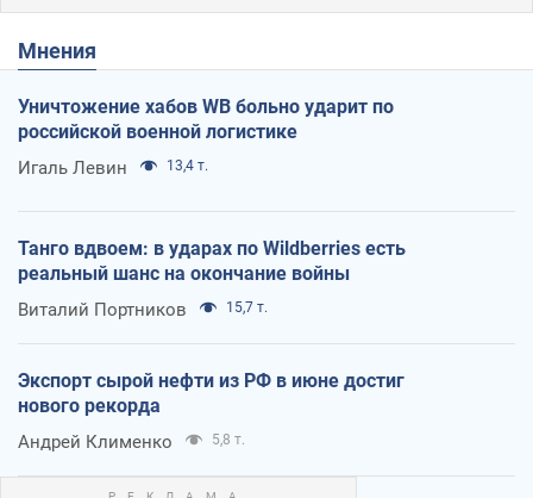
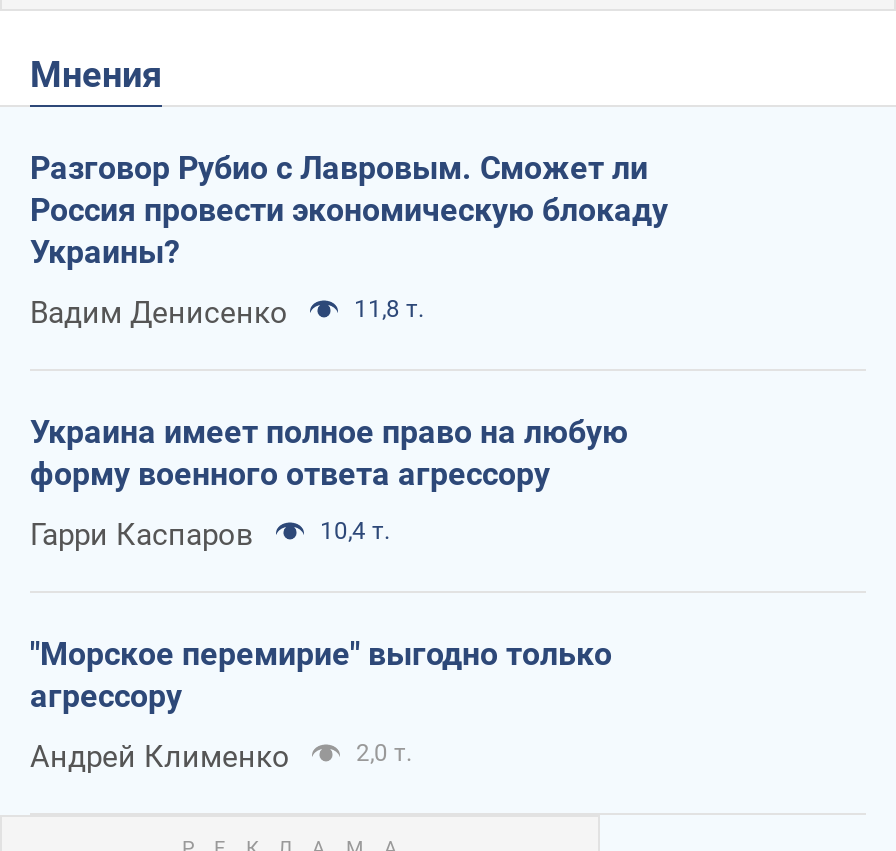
[18,95,394,143] Уничтожение хабов WB больно ударит по | российской военной логистике -> [30,148,668,270] Разговор Рубио с Лавровым. Сможет ли | Россия провести экономическую блокаду | Украины?
[18,157,208,178] Игаль Левин | 13,4 т. -> [30,294,424,330] Вадим Денисенко | 11,8 т.
[18,237,406,284] Танго вдвоем: в ударах по Wildberries есть | реальный шанс на окончание войны -> [30,412,628,492] Украина имеет полное право на любую | форму военного ответа агрессору
[18,299,268,320] Виталий Портников | 15,7 т. -> [30,516,390,552] Гарри Каспаров | 10,4 т.
[18,369,405,417] Экспорт сырой нефти из РФ в июне достиг | нового рекорда -> [30,634,612,714] "Морское перемирие" выгодно только | агрессору
[212,431,245,448] 5,8 т. -> [356,738,412,766] 2,0 т.

